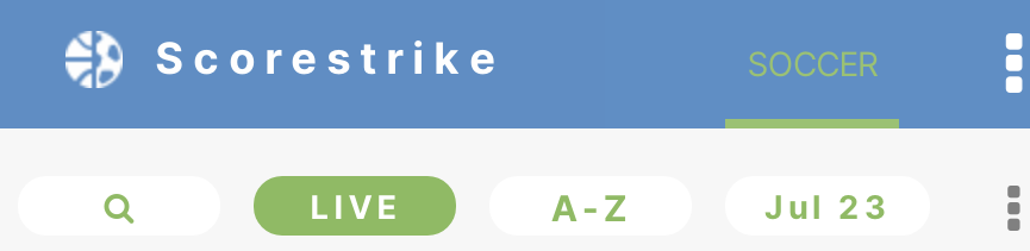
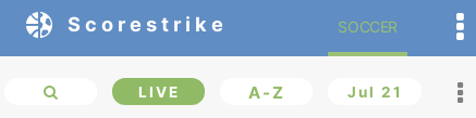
[764,188,891,226] Jul 23 -> [347,83,402,101] Jul 21

